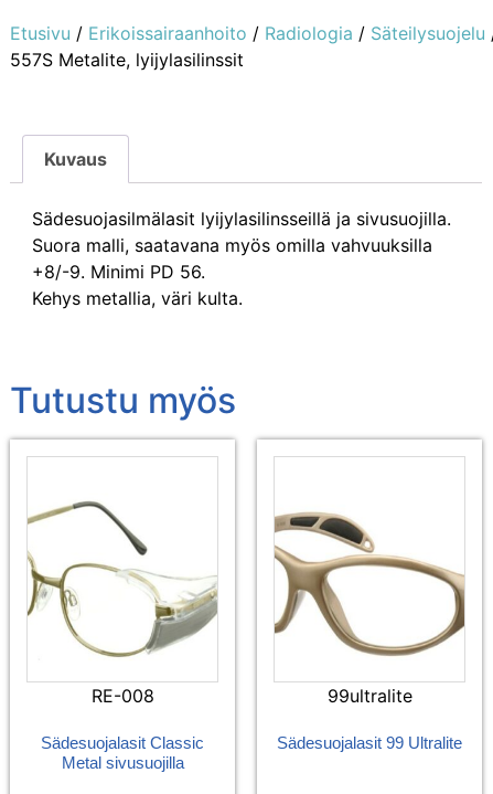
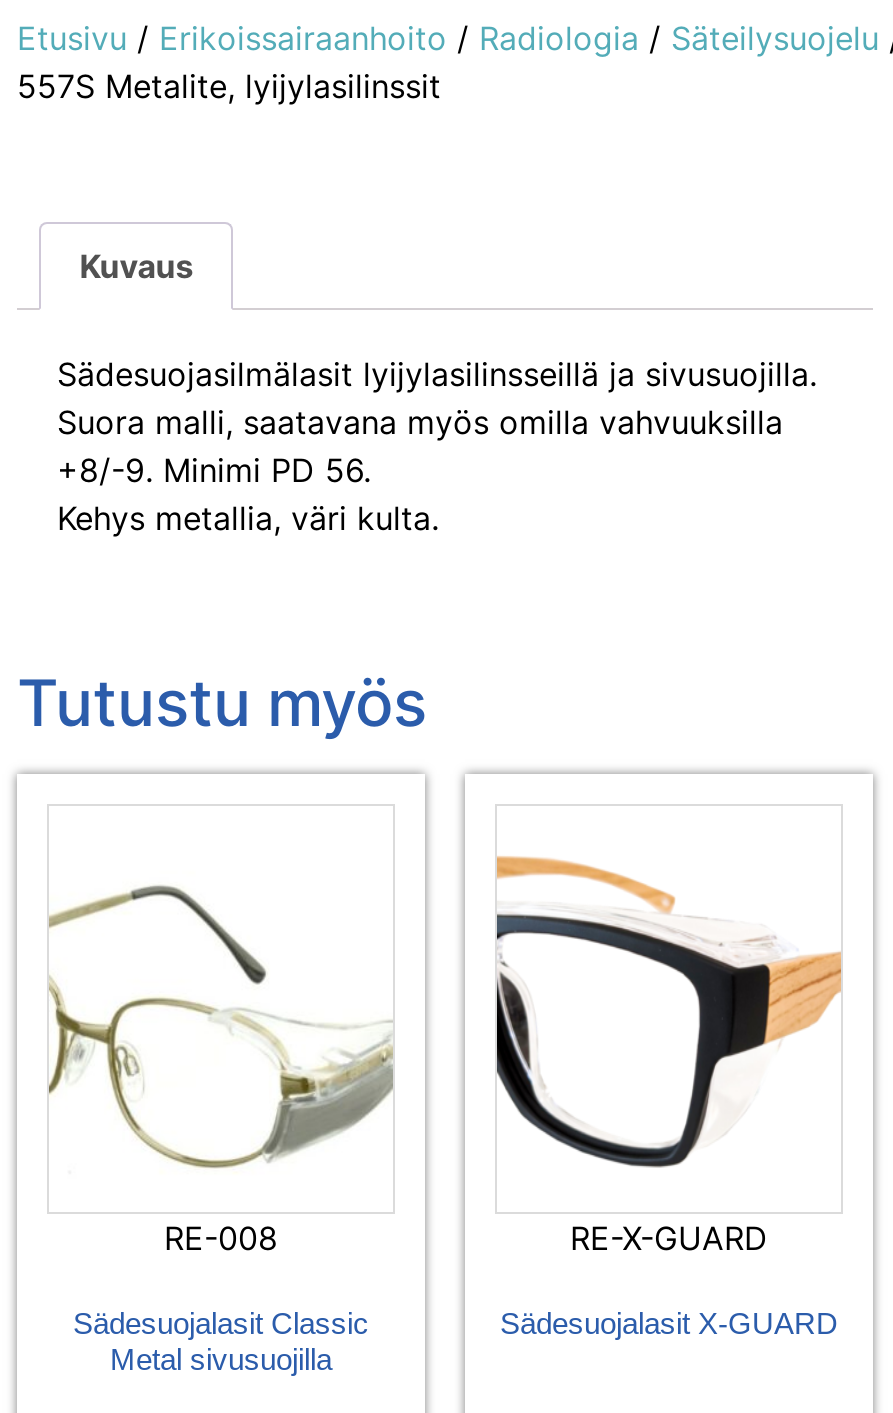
[274,485,465,707] [image] | 99ultralite -> [495,854,843,1258] [image] | RE-X-GUARD
[277,733,462,752] Sädesuojalasit 99 Ultralite -> [500,1306,838,1340] Sädesuojalasit X-GUARD

